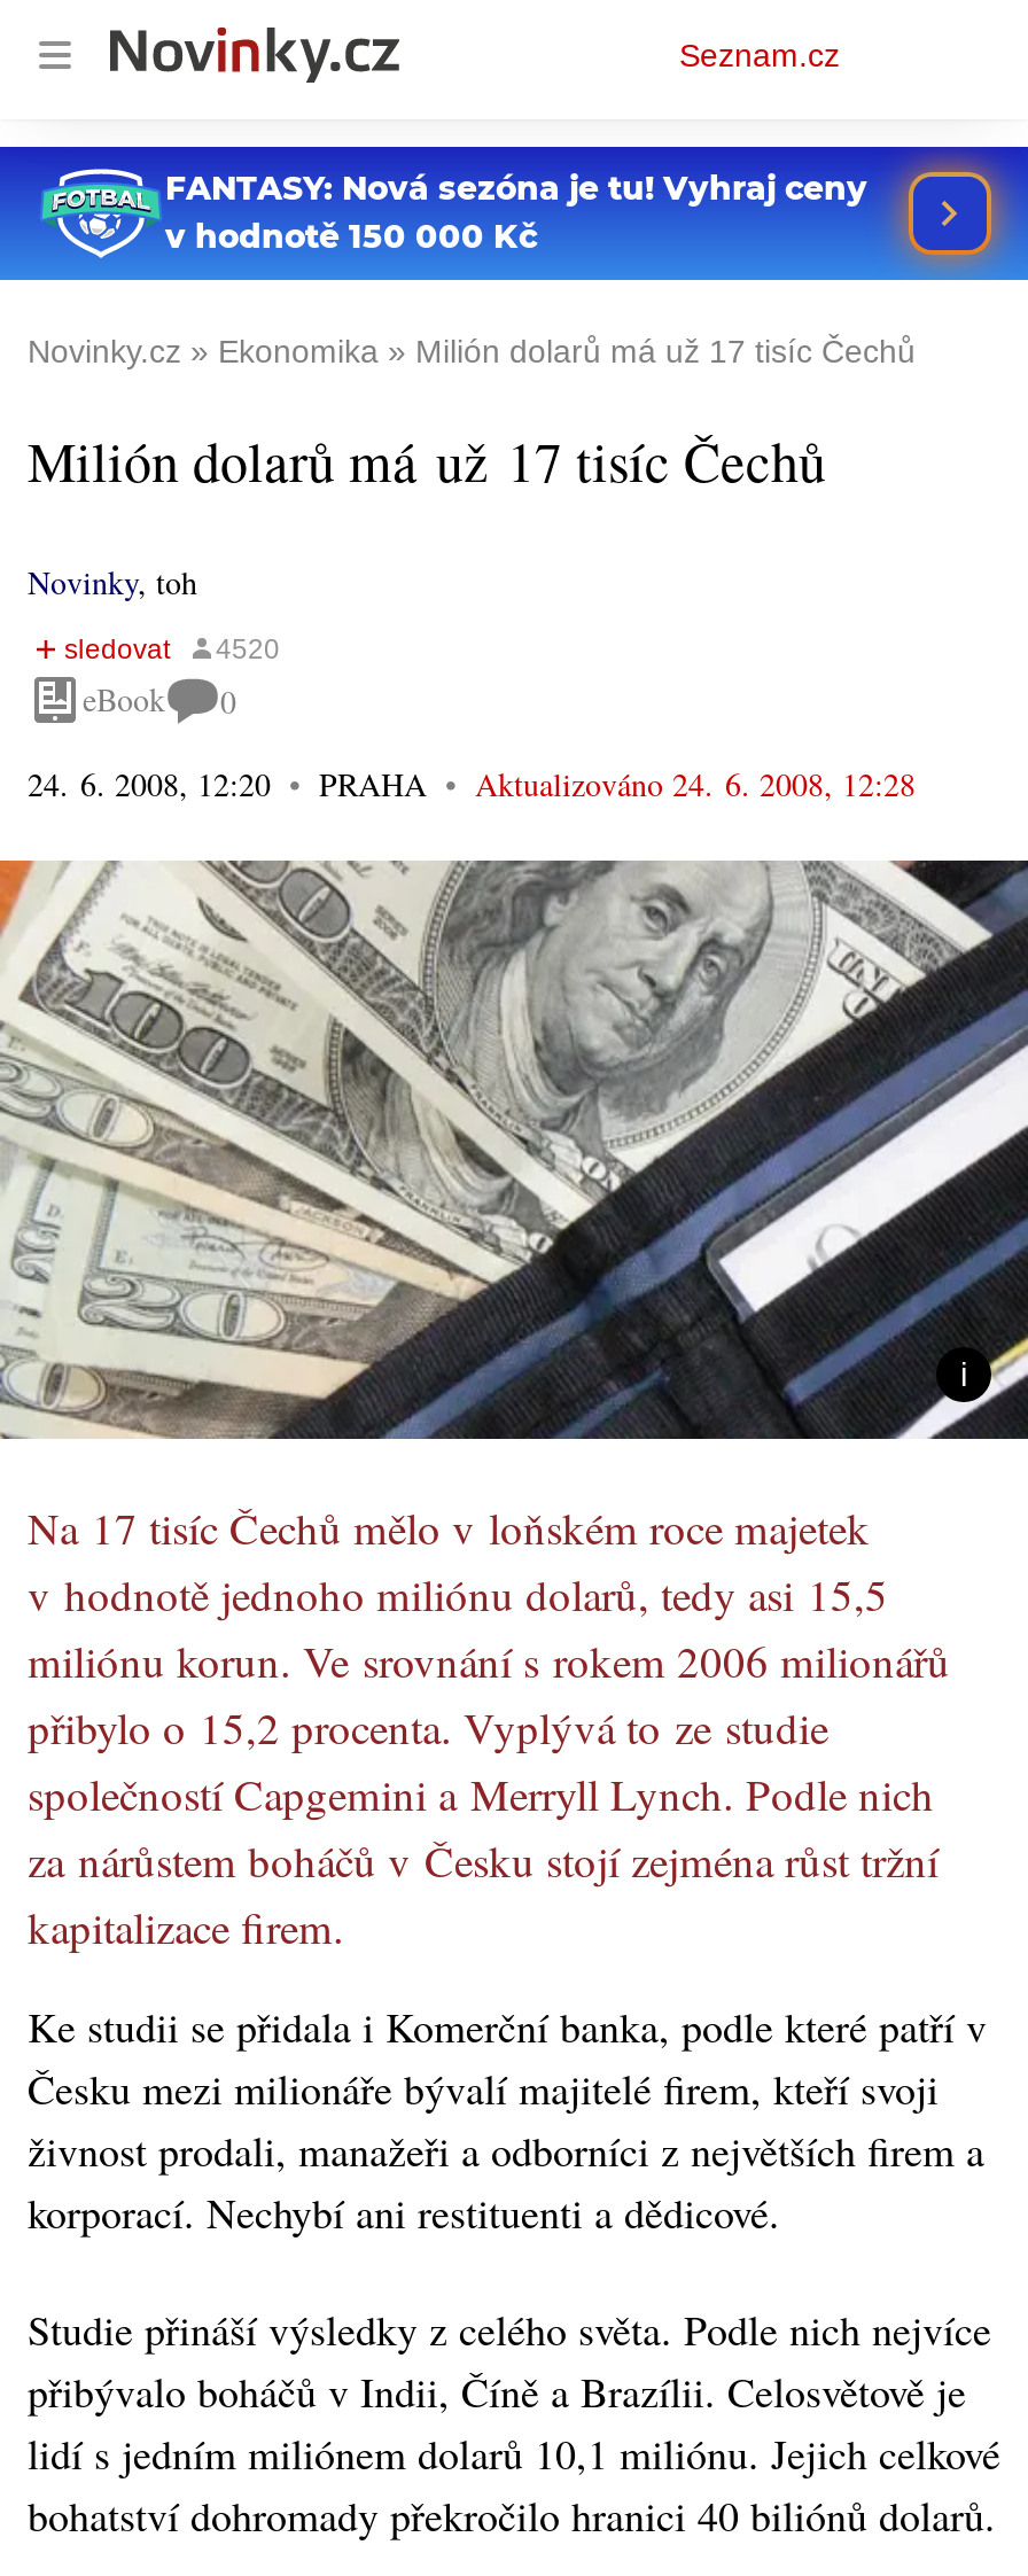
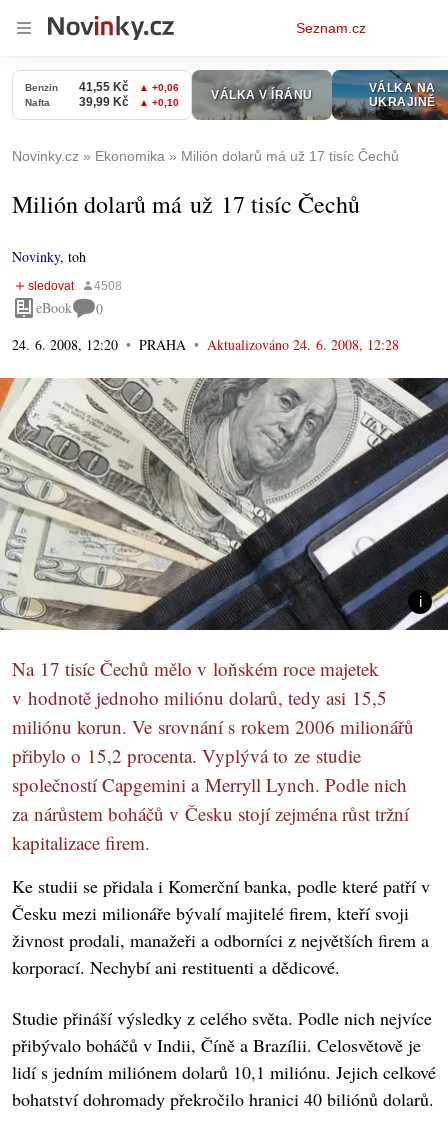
[7,145,1021,282] [image] -> [3,68,445,125] [image]

